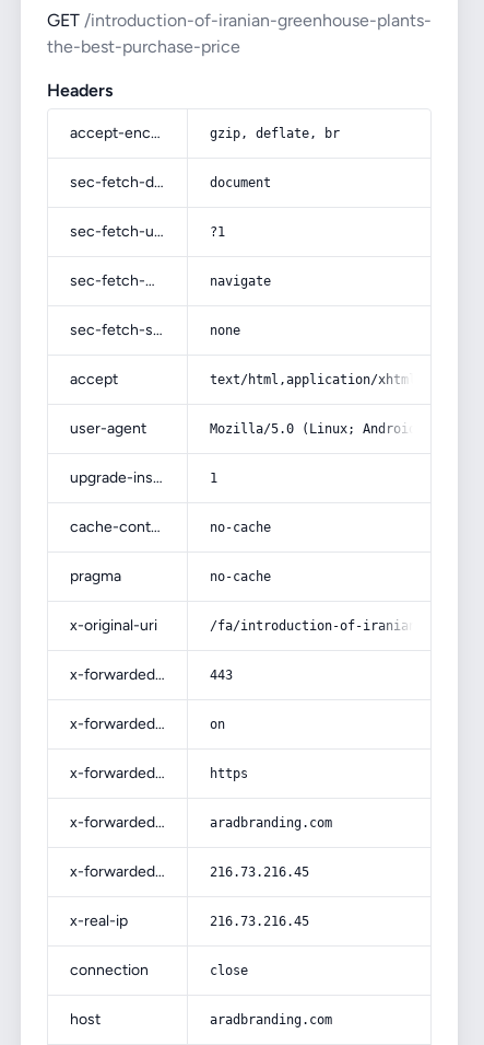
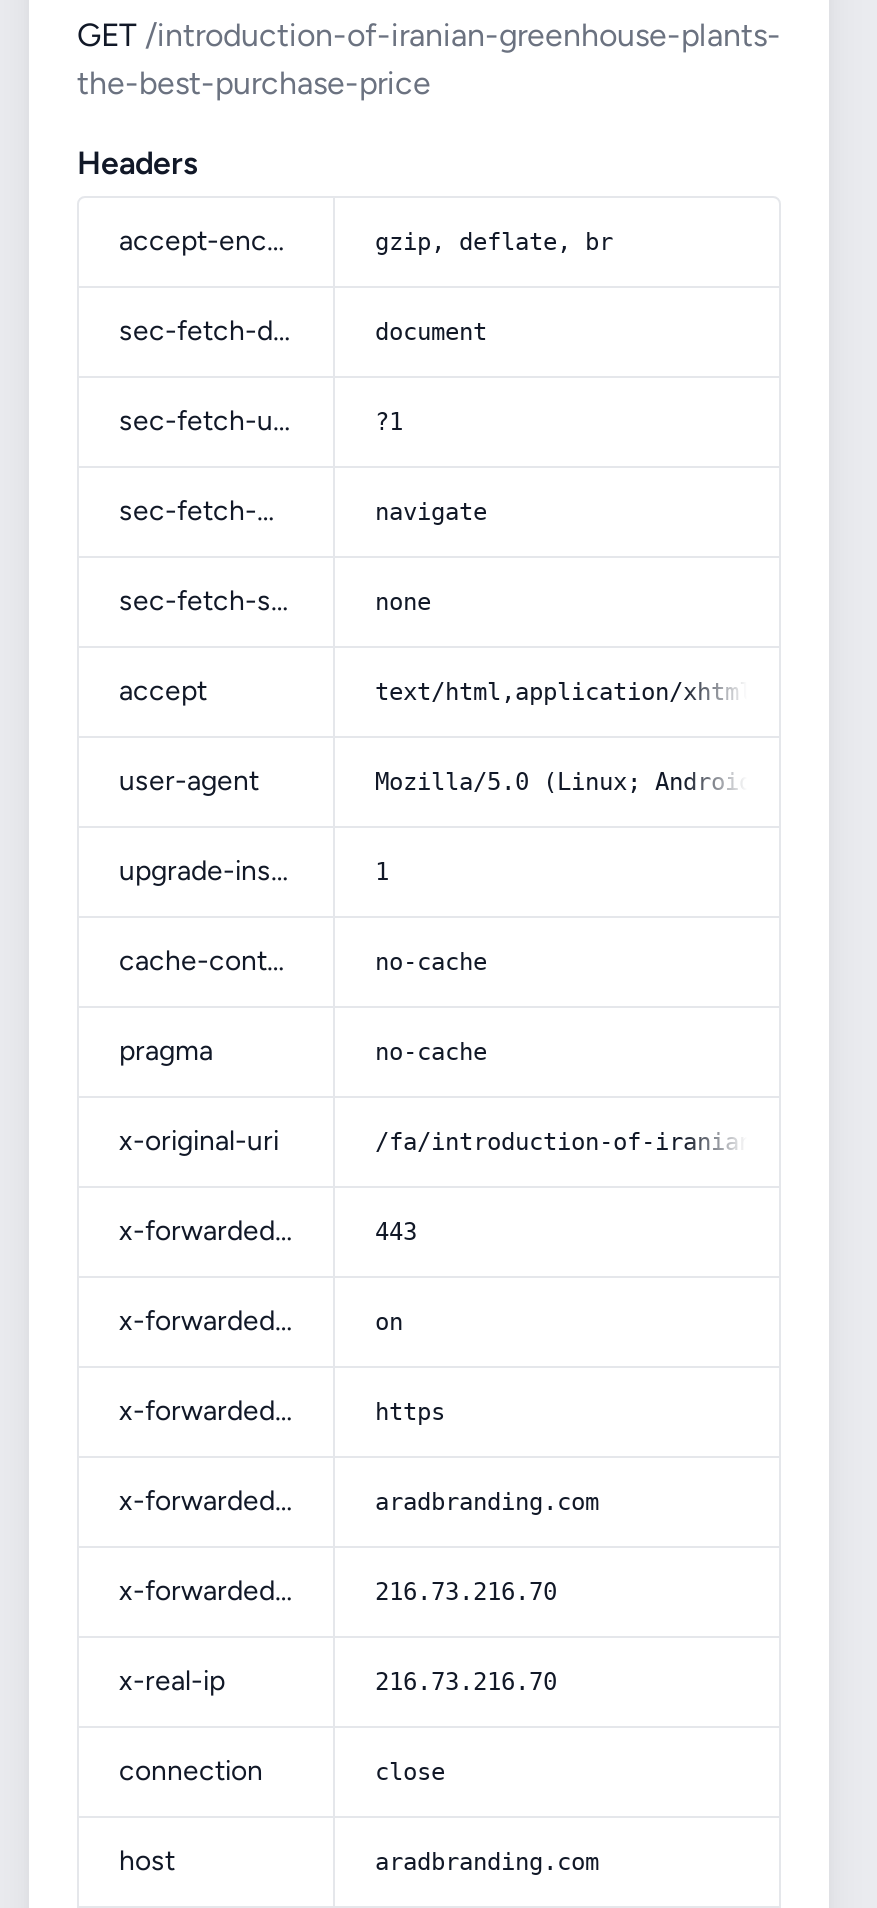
[210,864,309,880] 216.73.216.45 -> [375,1578,557,1606] 216.73.216.70
[210,914,309,929] 216.73.216.45 -> [375,1668,557,1696] 216.73.216.70

